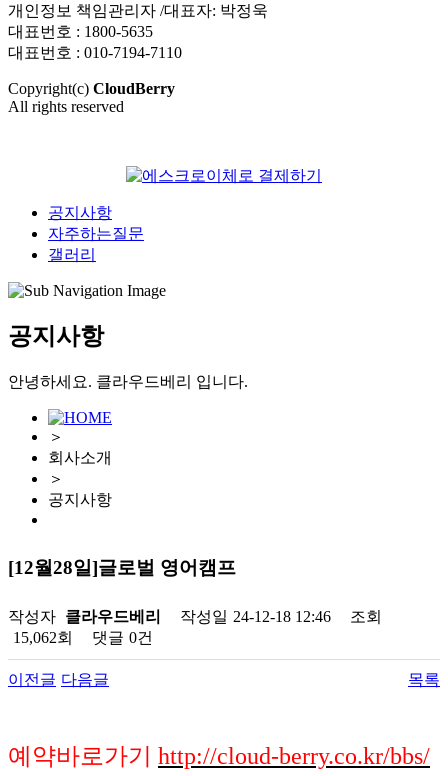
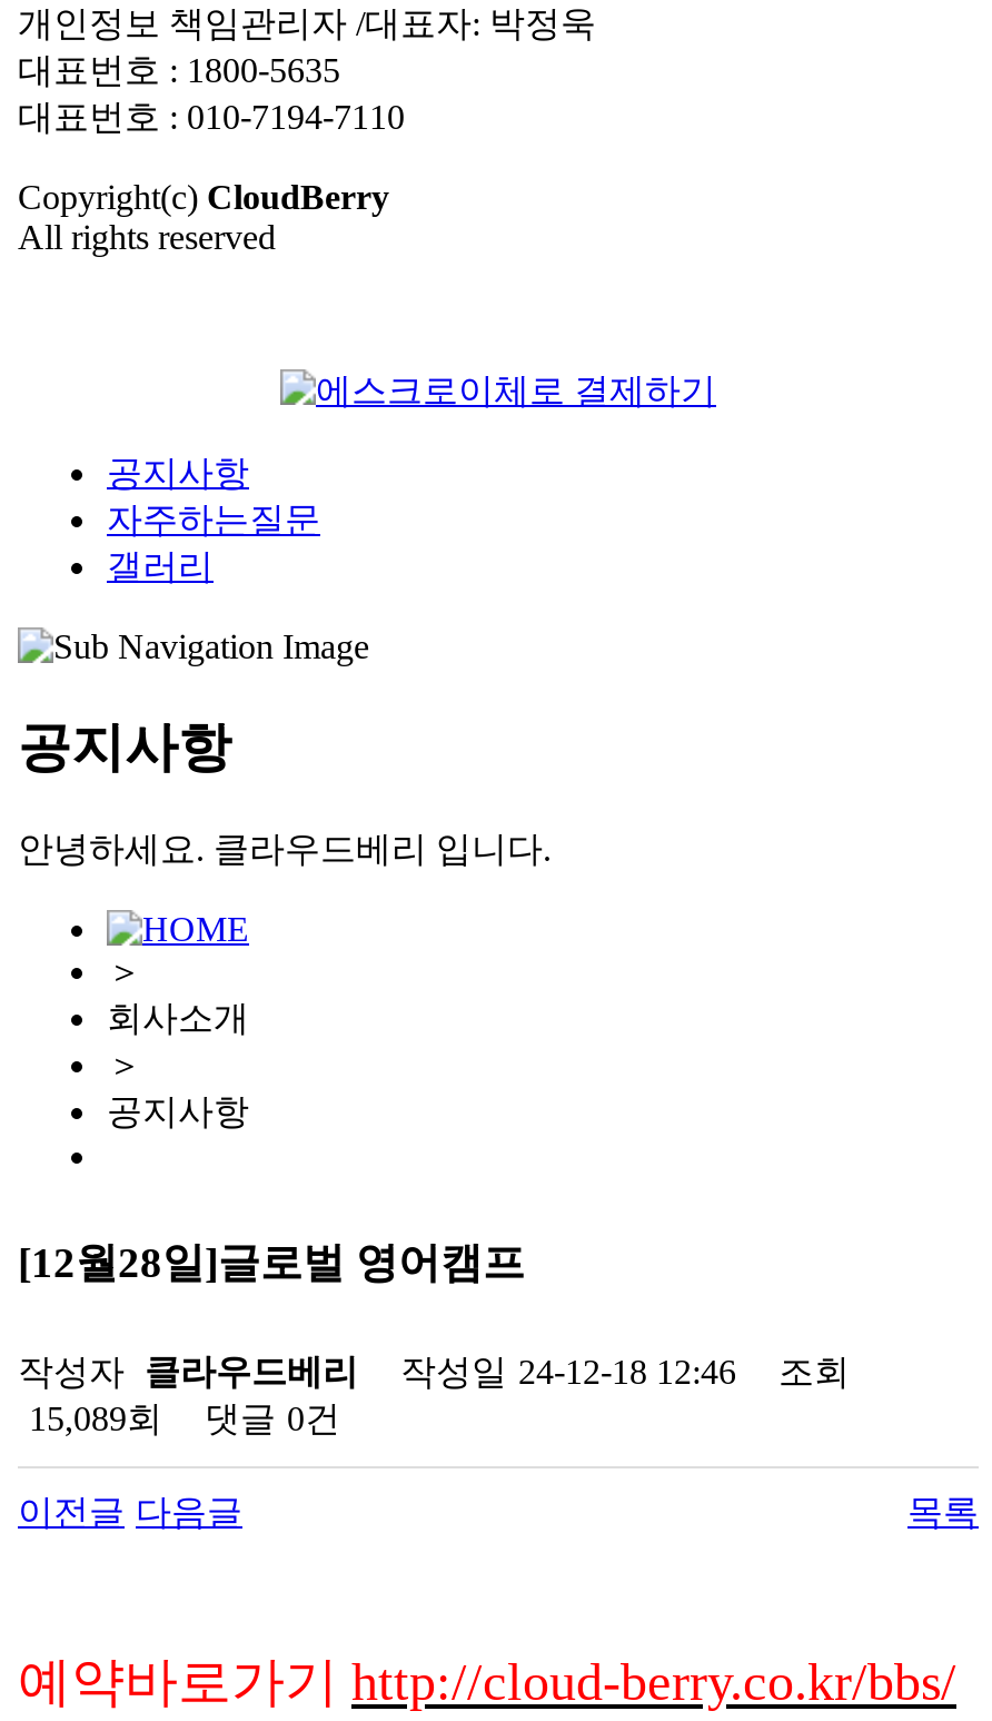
[13,629,153,646] 15,062회 댓글 0건 -> [29,1399,340,1437] 15,089회 댓글 0건

